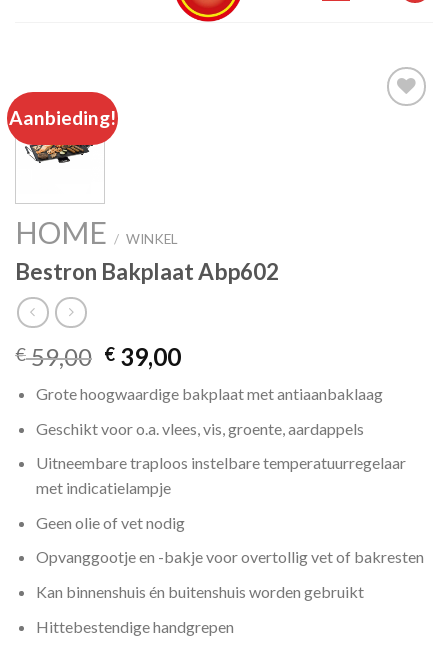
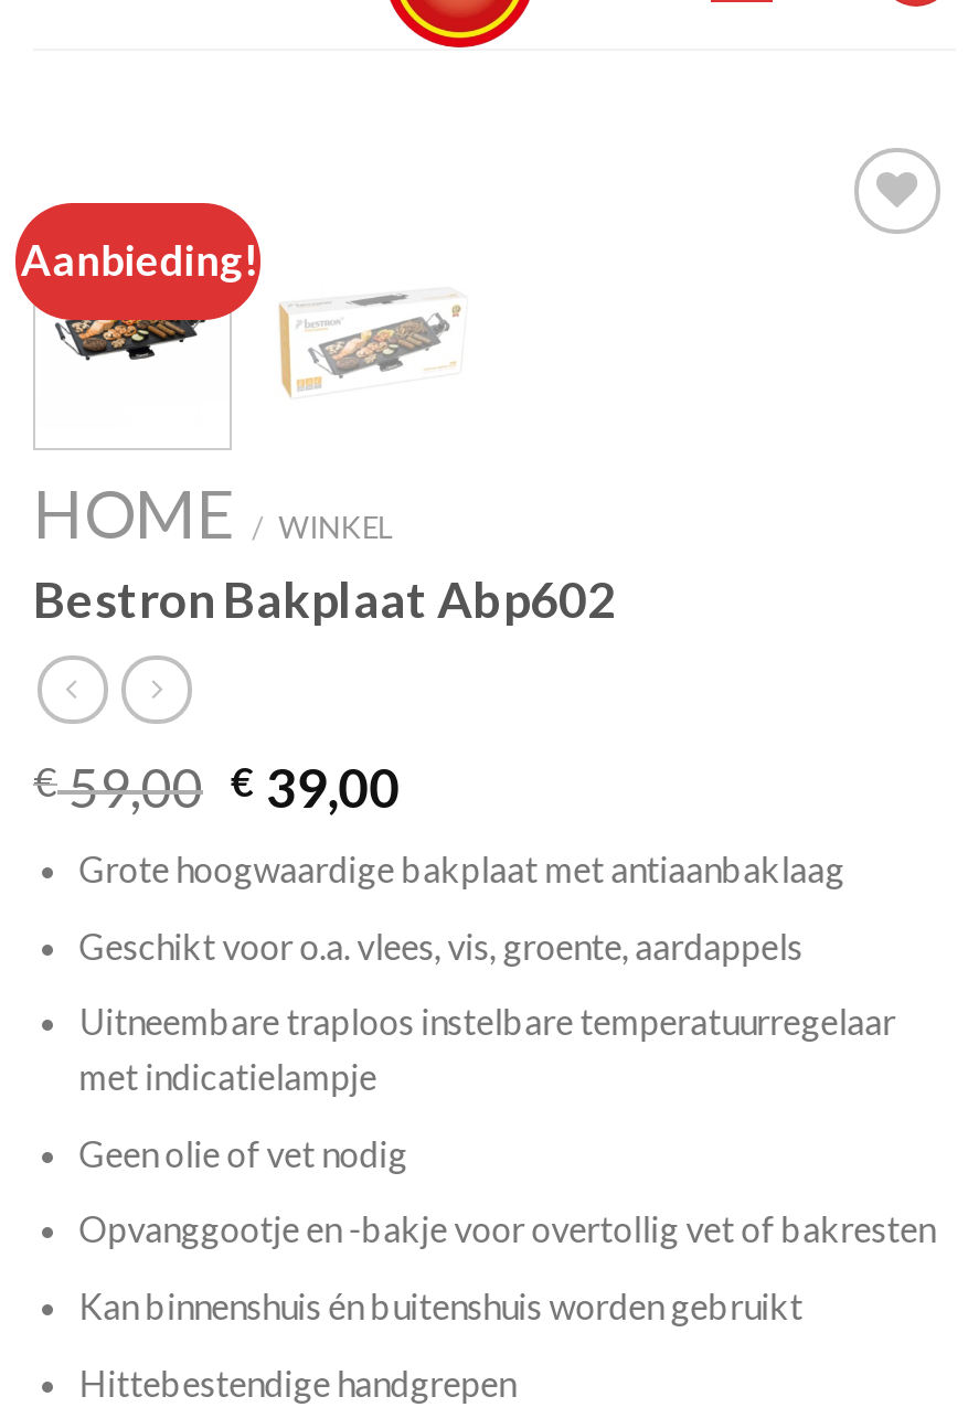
none -> [278,291,461,397] [image]

